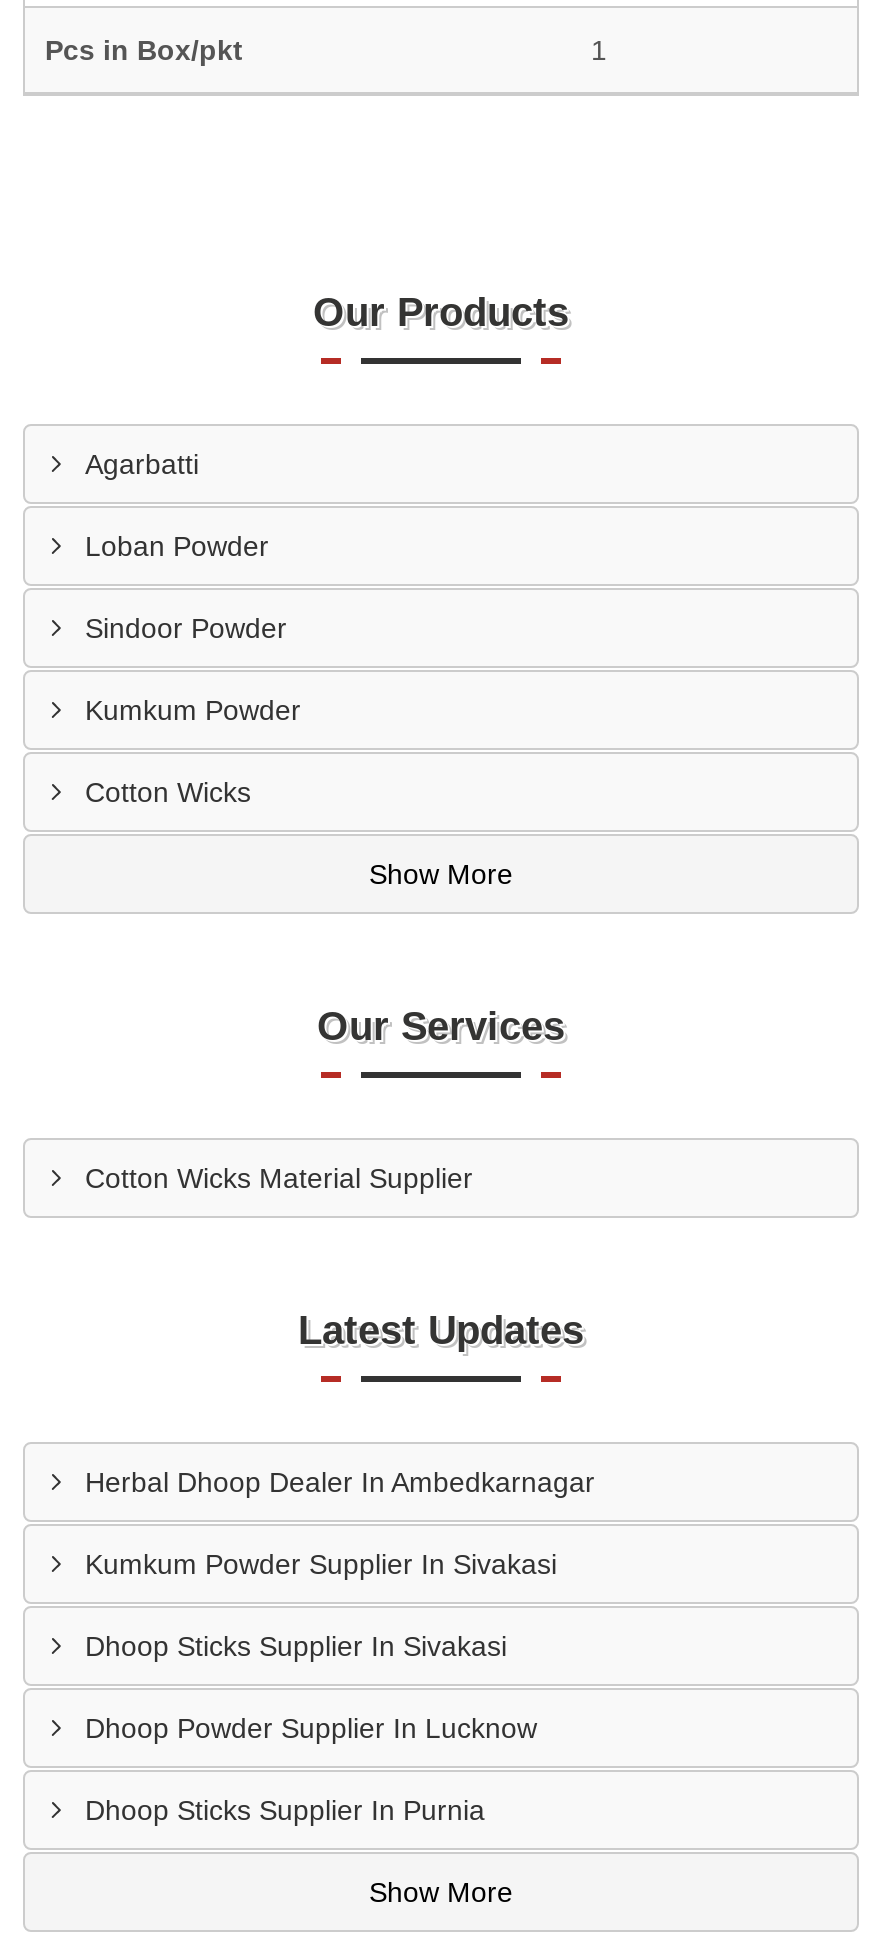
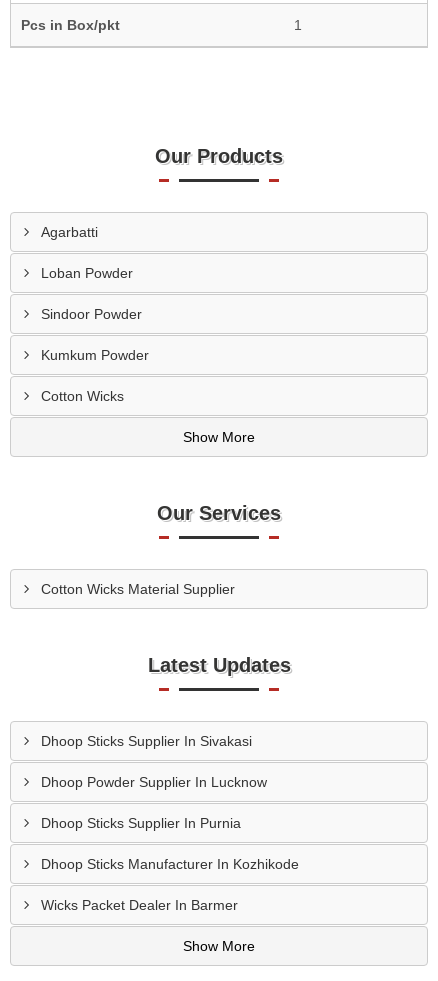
[85,1466,595,1580] Herbal Dhoop Dealer In Ambedkarnagar | Kumkum Powder Supplier In Sivakasi -> none
moved [85,1630,537,1826] -> [41,733,267,831]: Dhoop Sticks Supplier In Sivakasi | Dhoop Powder Supplier In Lucknow | Dhoop Sticks Supplier In Purnia
none -> [41,856,299,913] Dhoop Sticks Manufacturer In Kozhikode | Wicks Packet Dealer In Barmer

